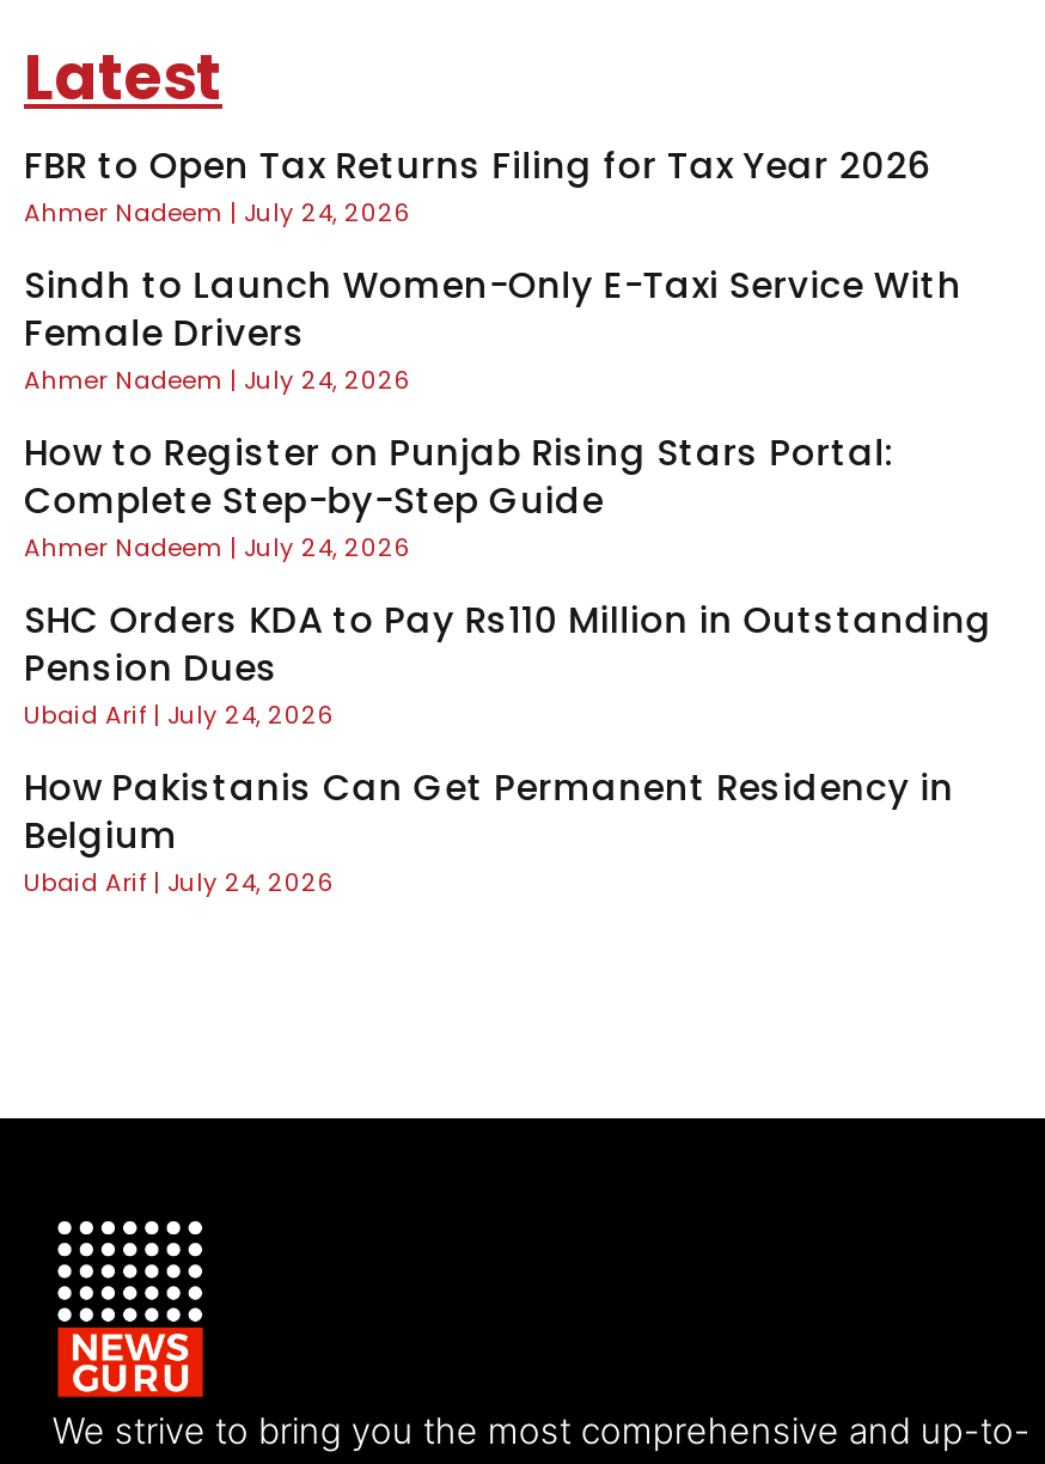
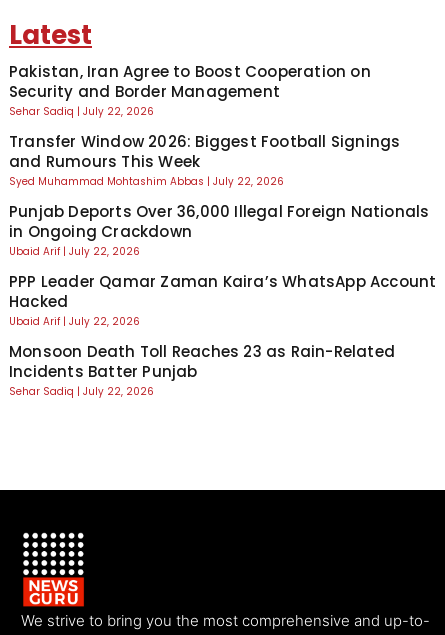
[24,140,932,231] FBR to Open Tax Returns Filing for Tax Year 2026 | Ahmer Nadeem July 24, 2026 -> [9,61,371,119] Pakistan, Iran Agree to Boost Cooperation on | Security and Border Management | Sehar Sadiq July 22, 2026
[24,260,962,398] Sindh to Launch Women-Only E-Taxi Service With | Female Drivers | Ahmer Nadeem July 24, 2026 -> [9,131,400,189] Transfer Window 2026: Biggest Football Signings | and Rumours This Week | Syed Muhammad Mohtashim Abbas July 22, 2026
[24,427,895,566] How to Register on Punjab Rising Stars Portal: | Complete Step-by-Step Guide | Ahmer Nadeem July 24, 2026 -> [9,201,429,259] Punjab Deports Over 36,000 Illegal Foreign Nationals | in Ongoing Crackdown | Ubaid Arif July 22, 2026
[24,594,992,733] SHC Orders KDA to Pay Rs110 Million in Outstanding | Pension Dues | Ubaid Arif July 24, 2026 -> [9,271,436,329] PPP Leader Qamar Zaman Kaira’s WhatsApp Account | Hacked | Ubaid Arif July 22, 2026
[24,762,954,901] How Pakistanis Can Get Permanent Residency in | Belgium | Ubaid Arif July 24, 2026 -> [9,341,395,399] Monsoon Death Toll Reaches 23 as Rain-Related | Incidents Batter Punjab | Sehar Sadiq July 22, 2026

